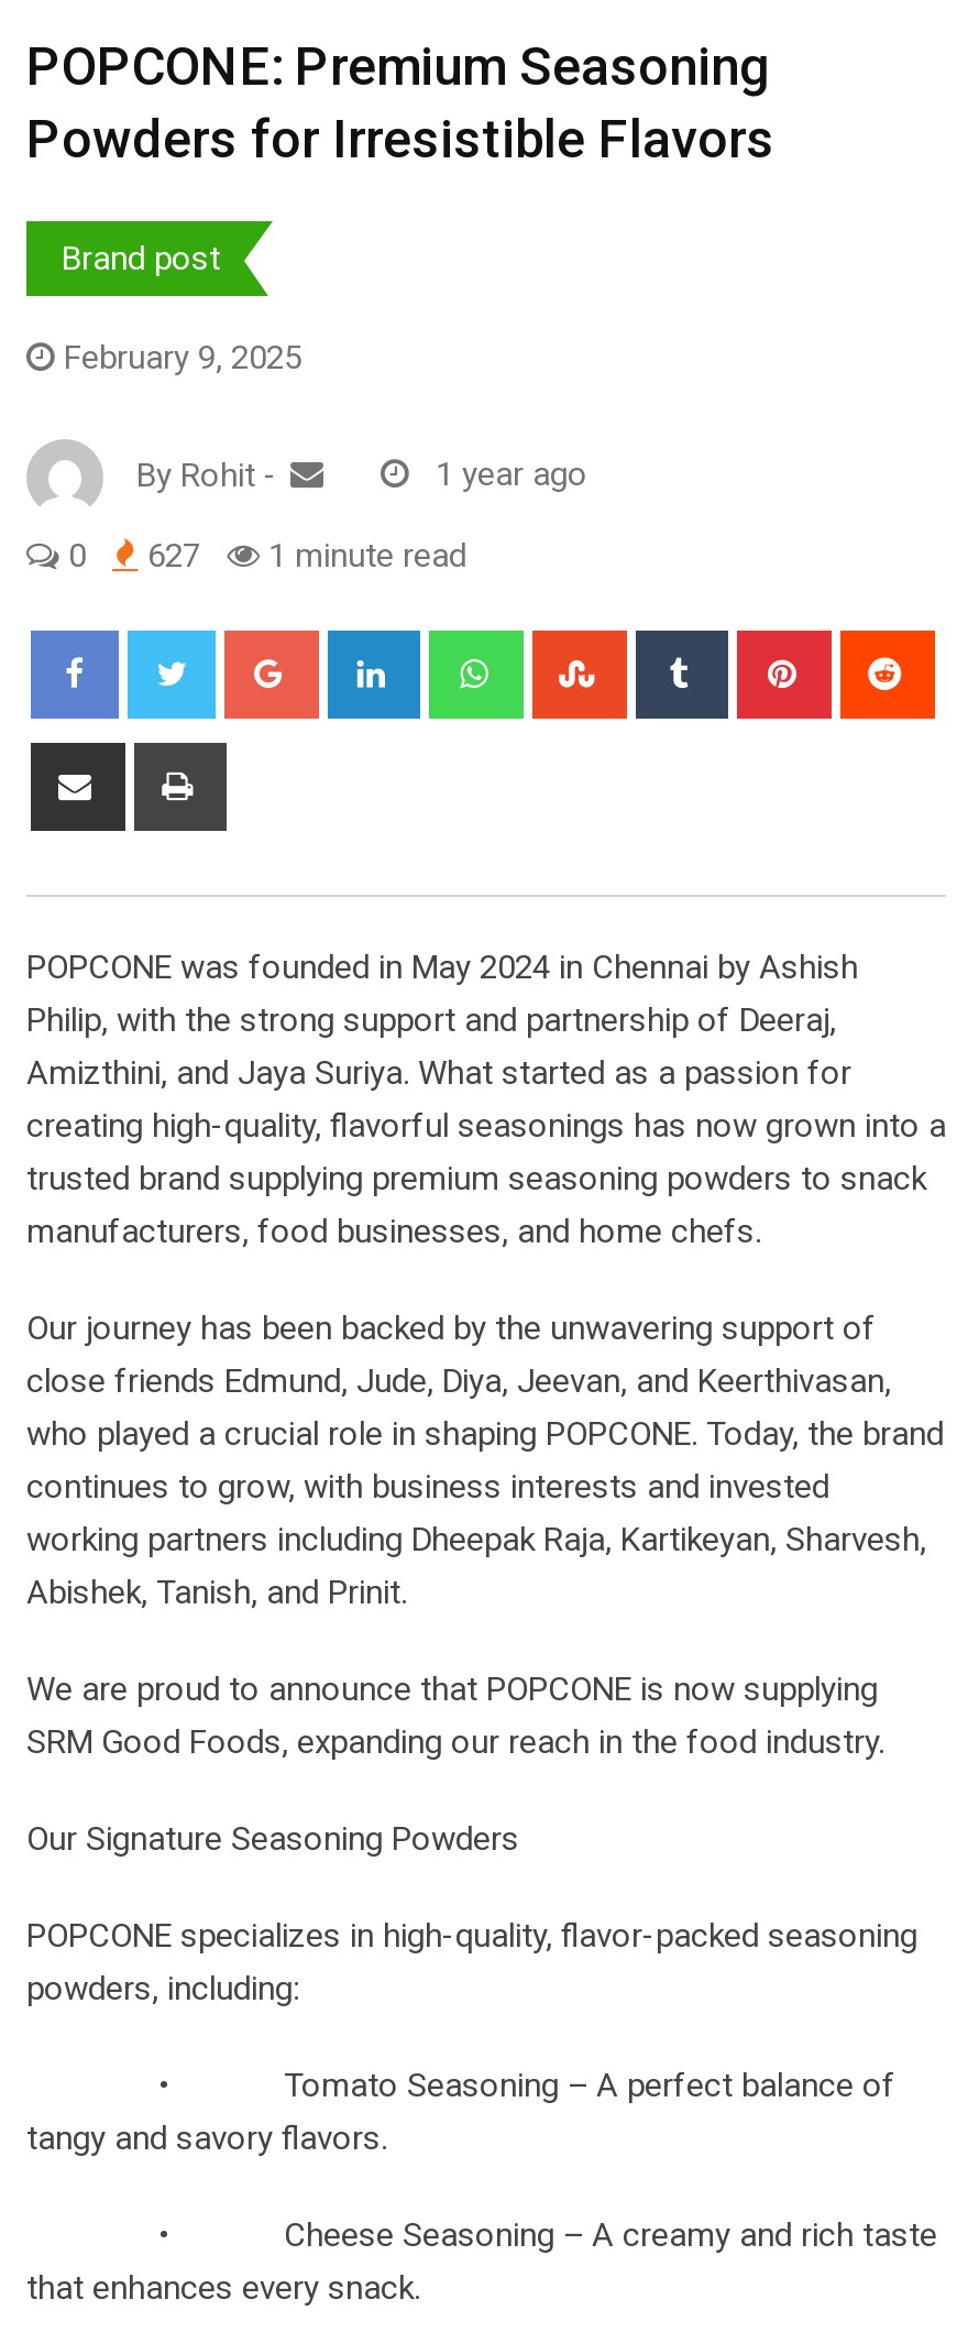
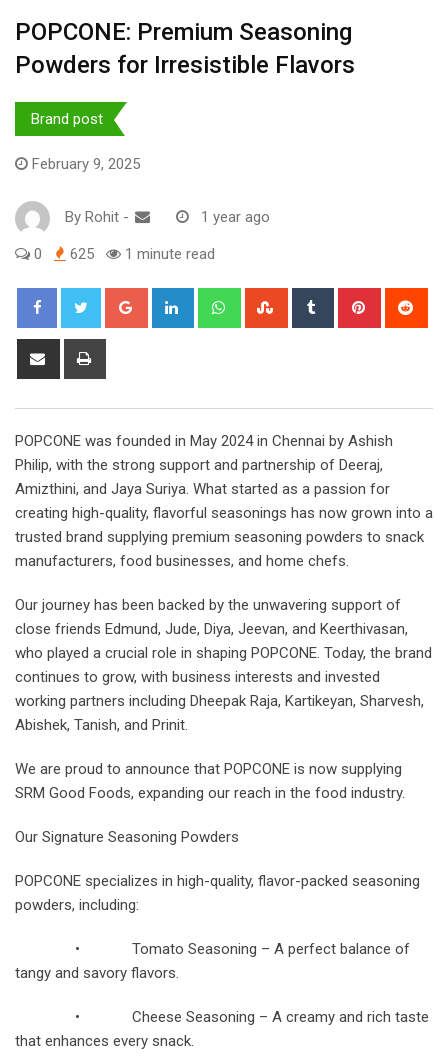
[59,536,466,576] 0 627 1 minute read -> [30,245,215,263] 0 625 1 minute read

